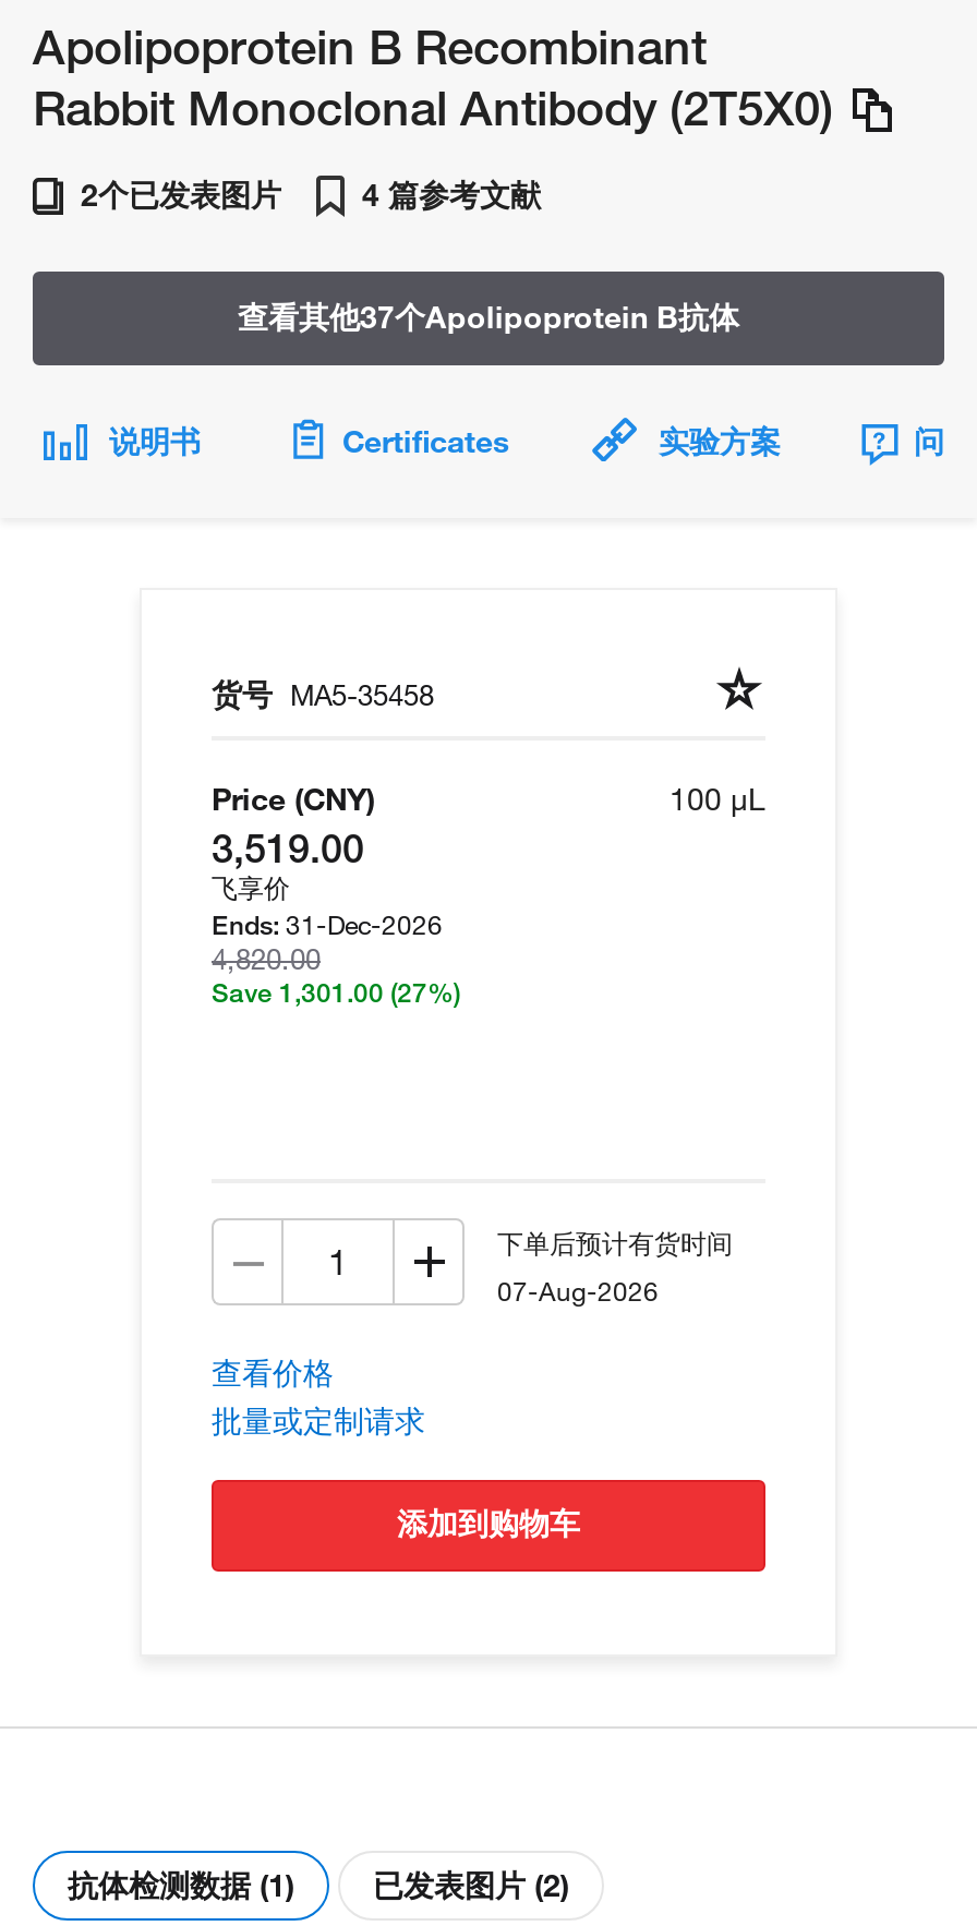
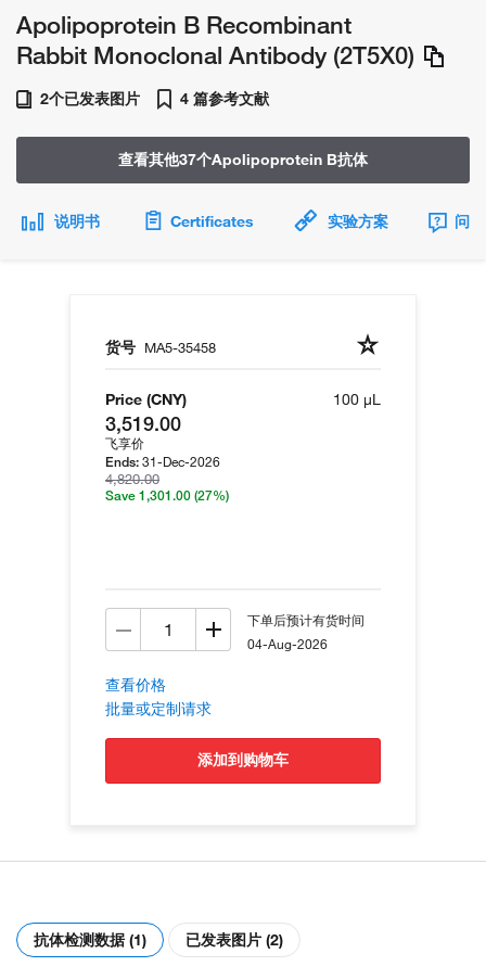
[497,1273,659,1308] 07-Aug-2026 -> [247,635,328,652] 04-Aug-2026

